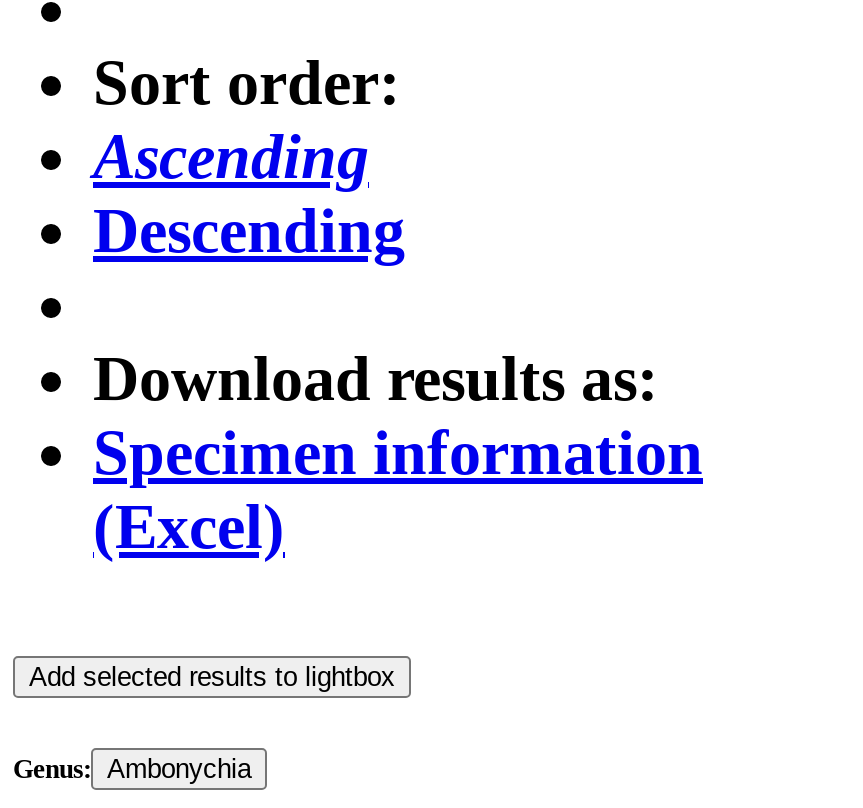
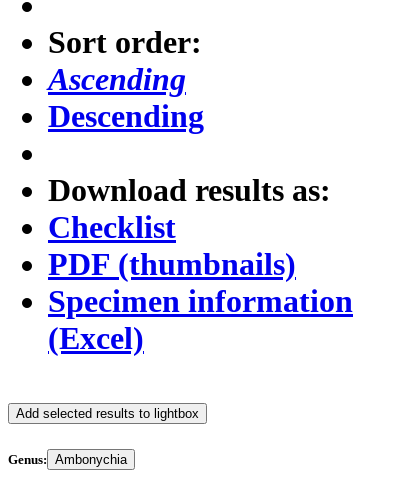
none -> [48,209,296,282] Checklist | PDF (thumbnails)

